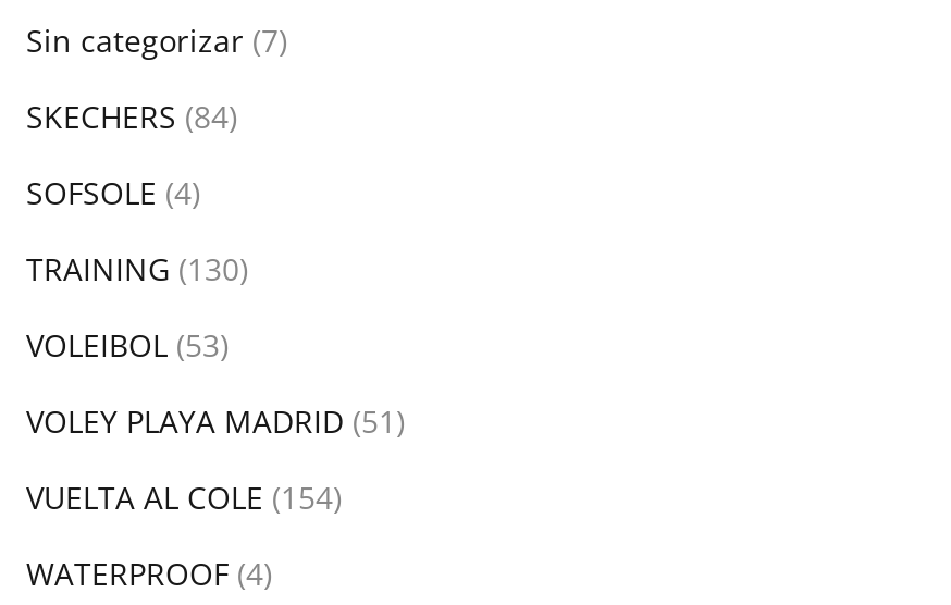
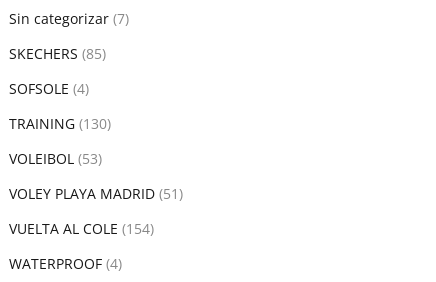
[26,95,237,136] SKECHERS (84) -> [9,44,106,63] SKECHERS (85)

